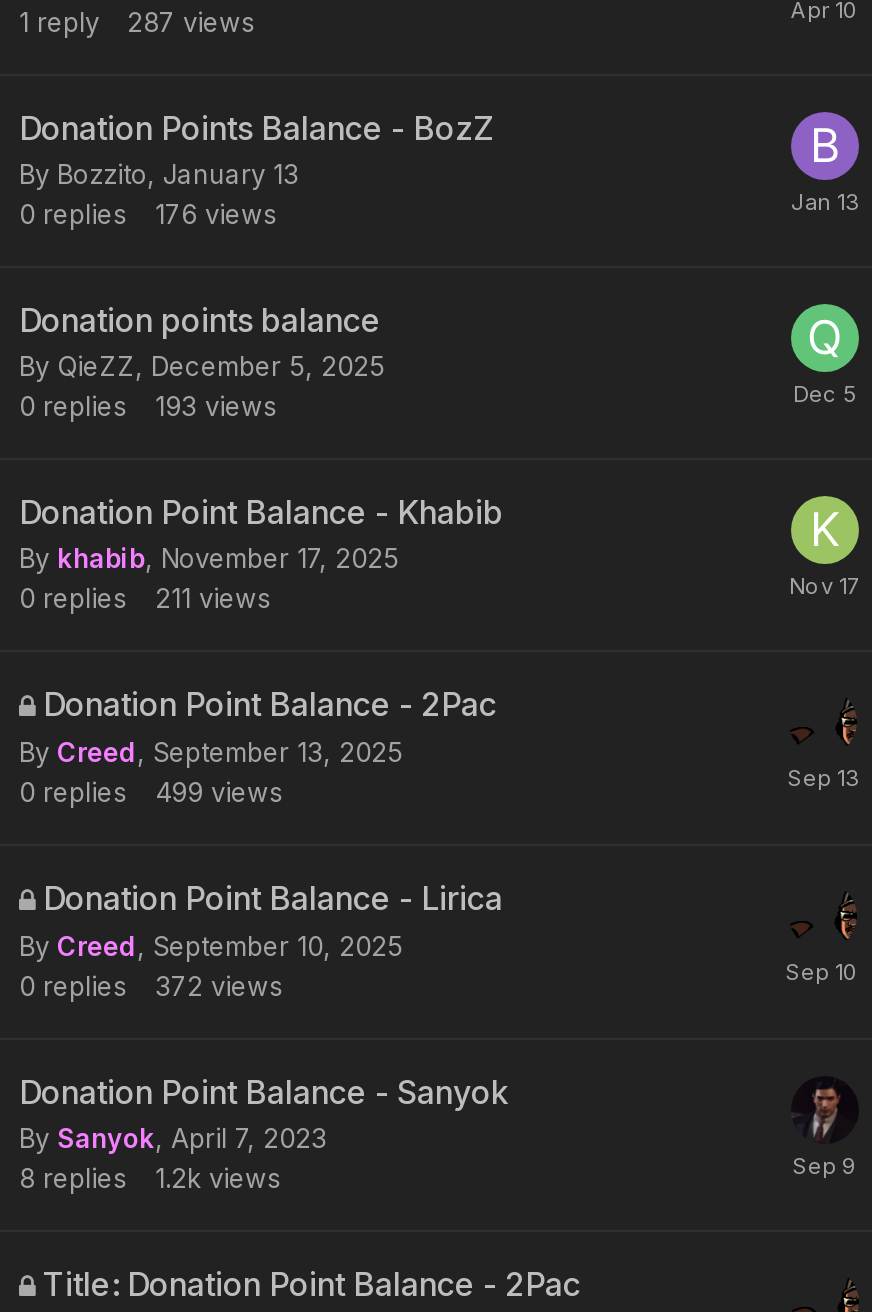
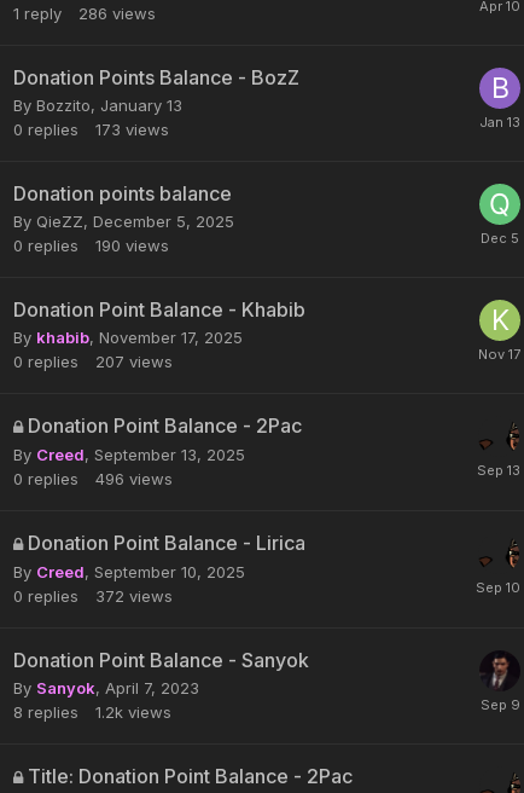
[19,6,255,38] 1 reply 287 views -> [13,4,156,23] 1 reply 286 views
[19,198,277,230] 0 replies 176 views -> [13,120,169,139] 0 replies 173 views
[19,390,277,422] 0 replies 193 views -> [13,236,169,255] 0 replies 190 views
[19,582,271,614] 0 replies 211 views -> [13,352,173,371] 0 replies 207 views
[19,776,283,808] 0 replies 499 views -> [13,469,173,488] 0 replies 496 views

